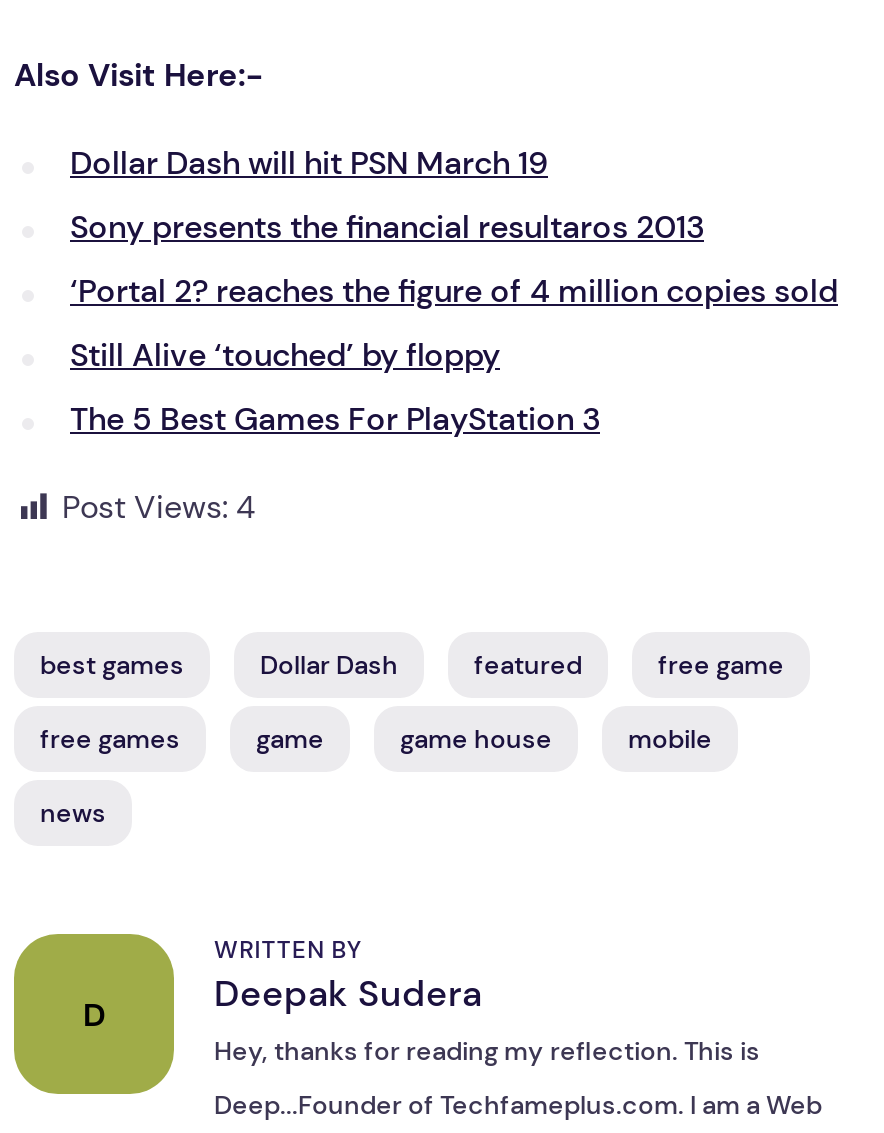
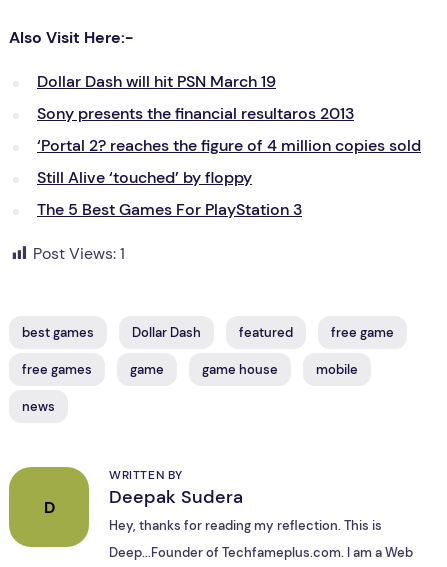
[62,487,256,529] Post Views: 4 -> [33,243,125,264] Post Views: 1

